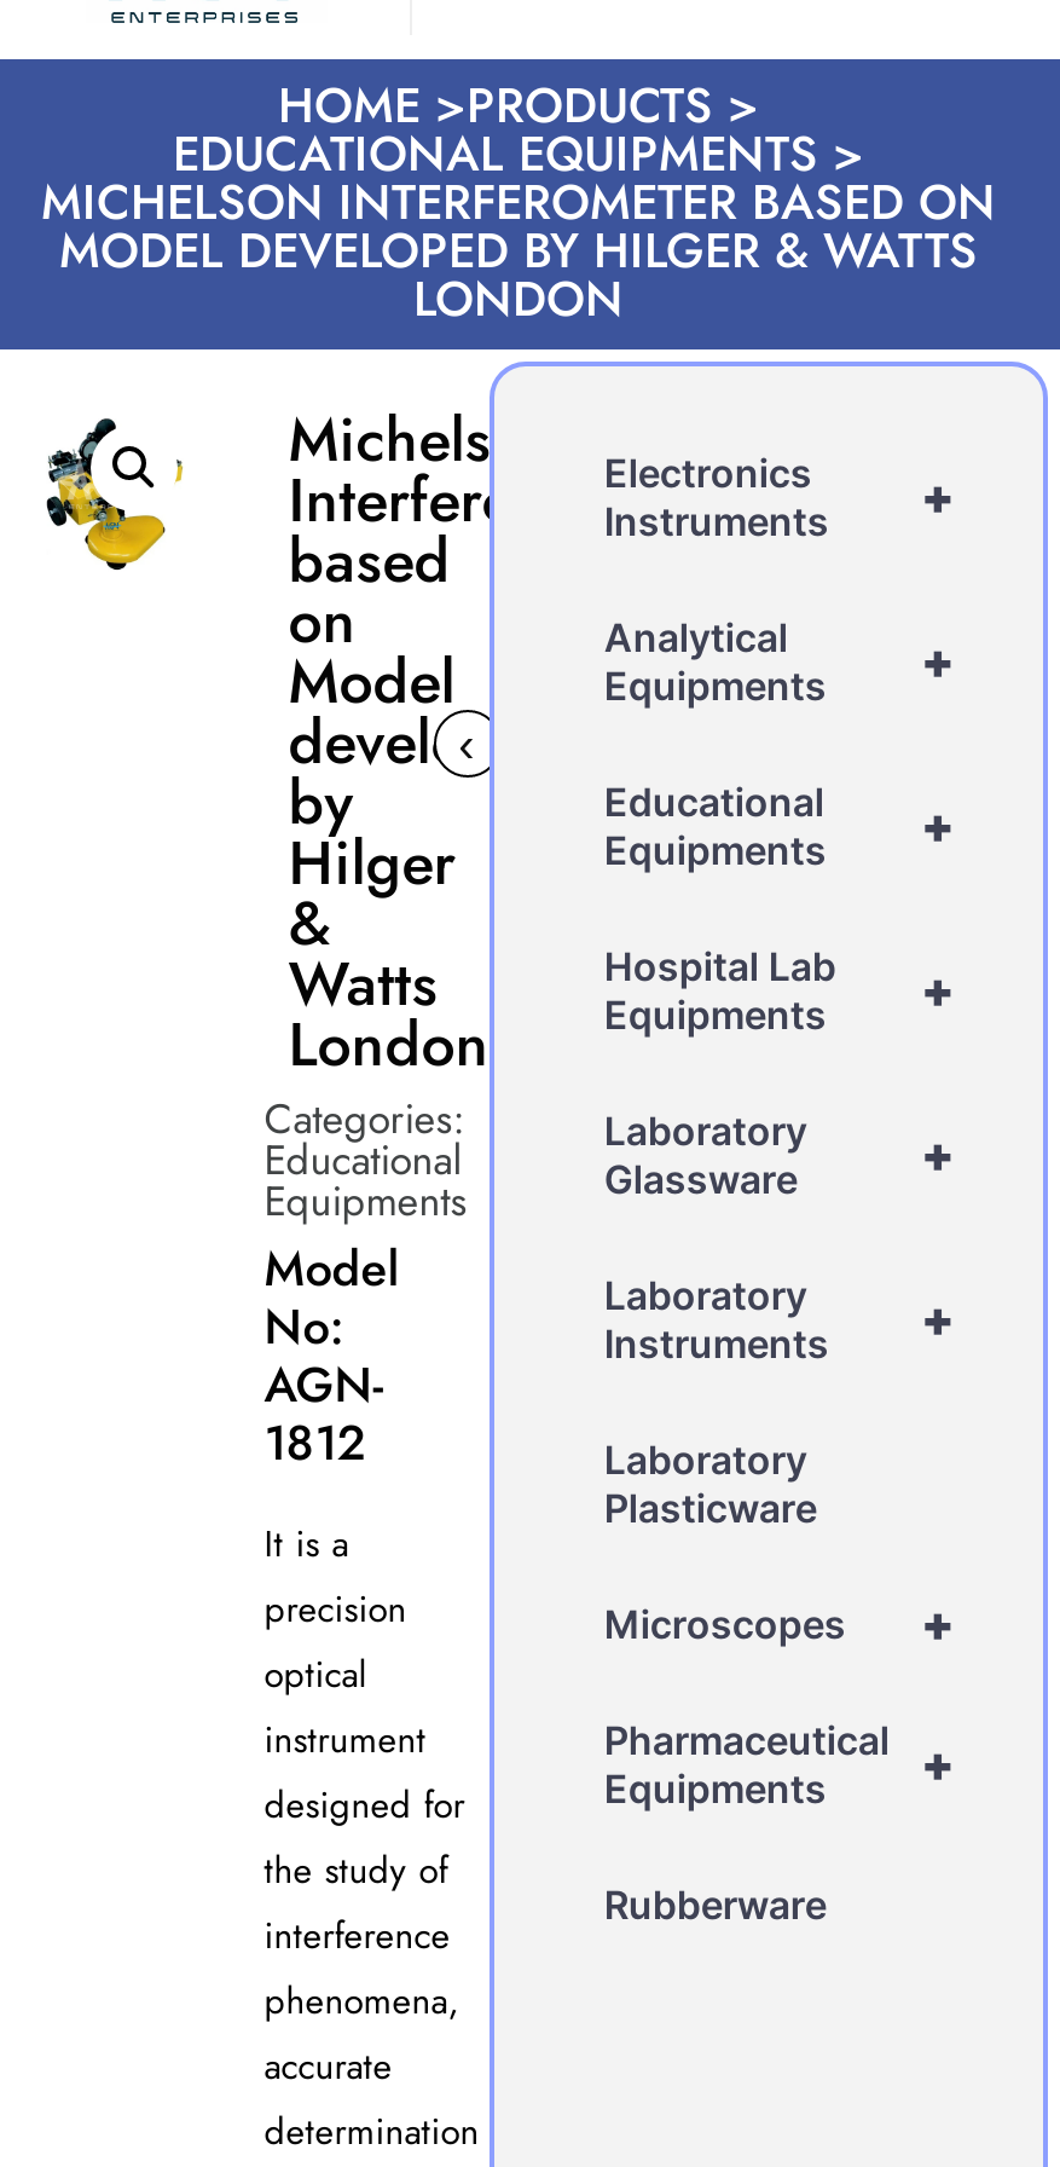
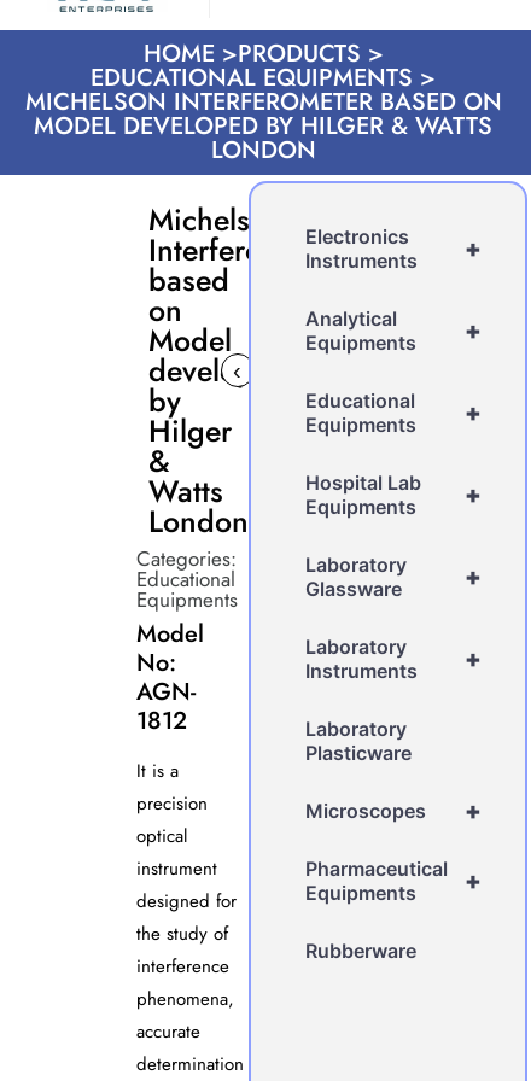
[45,416,185,573] [image] -> none

